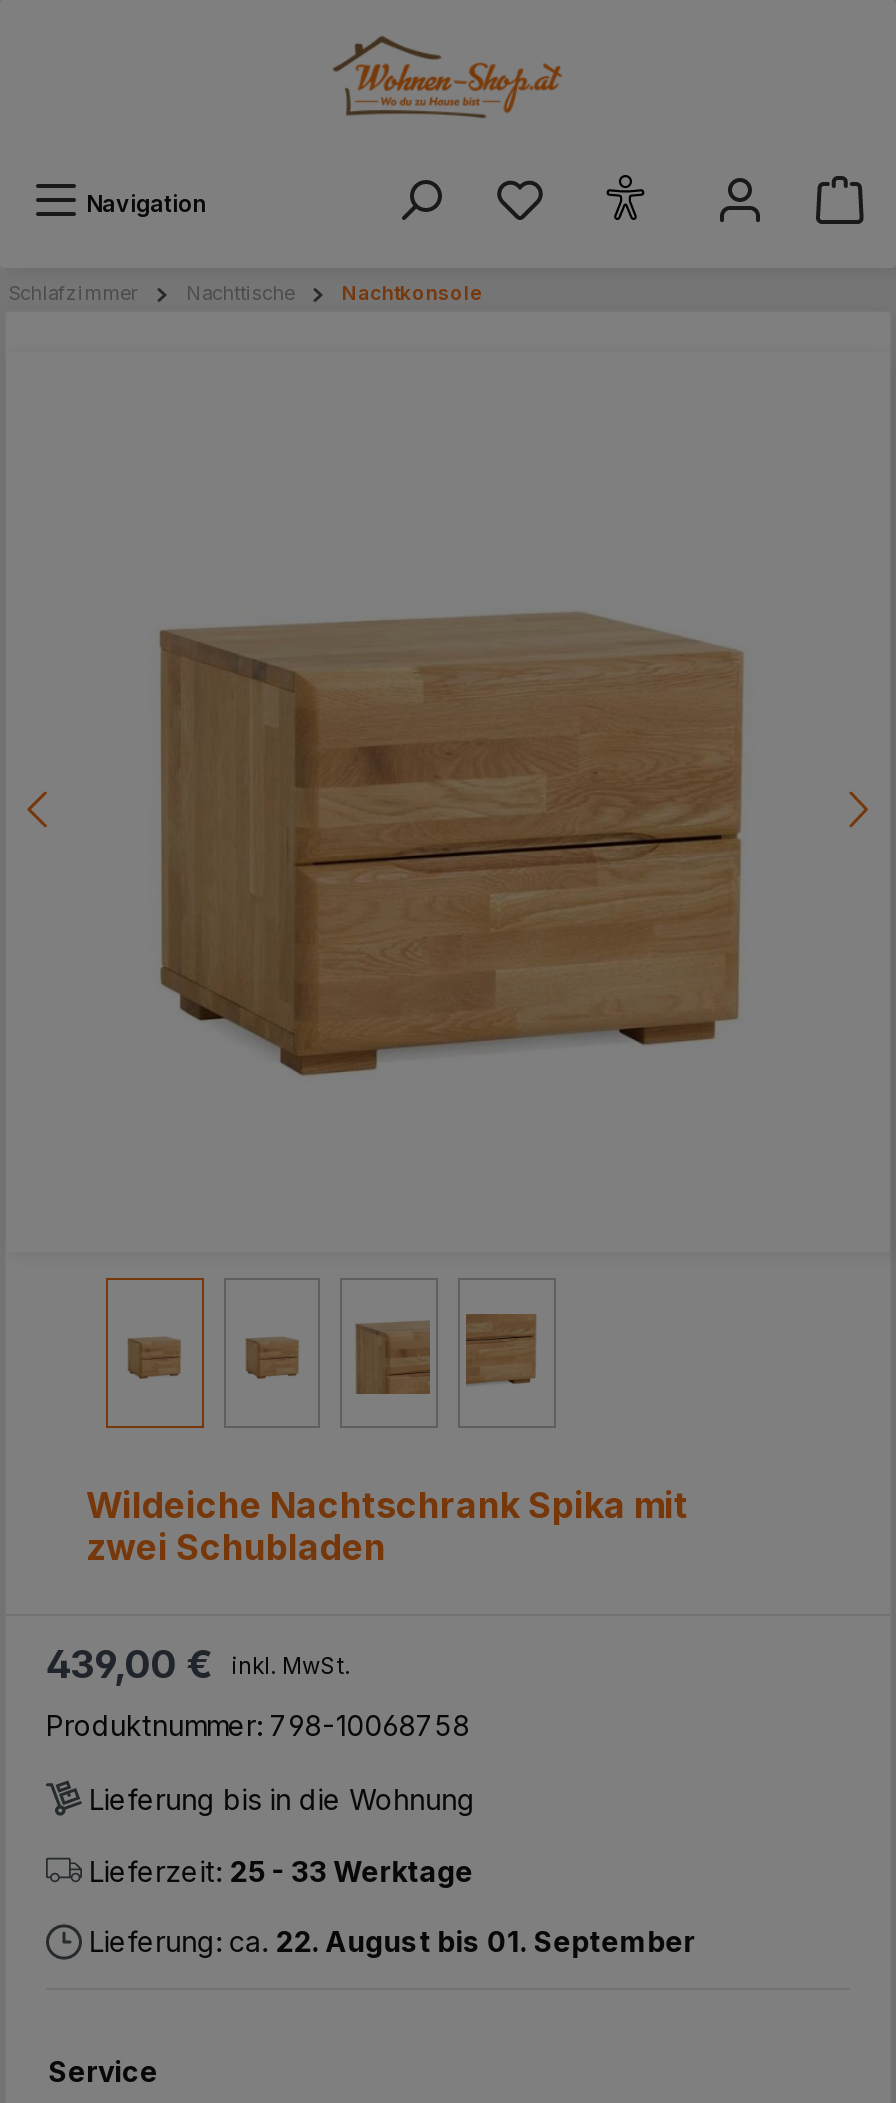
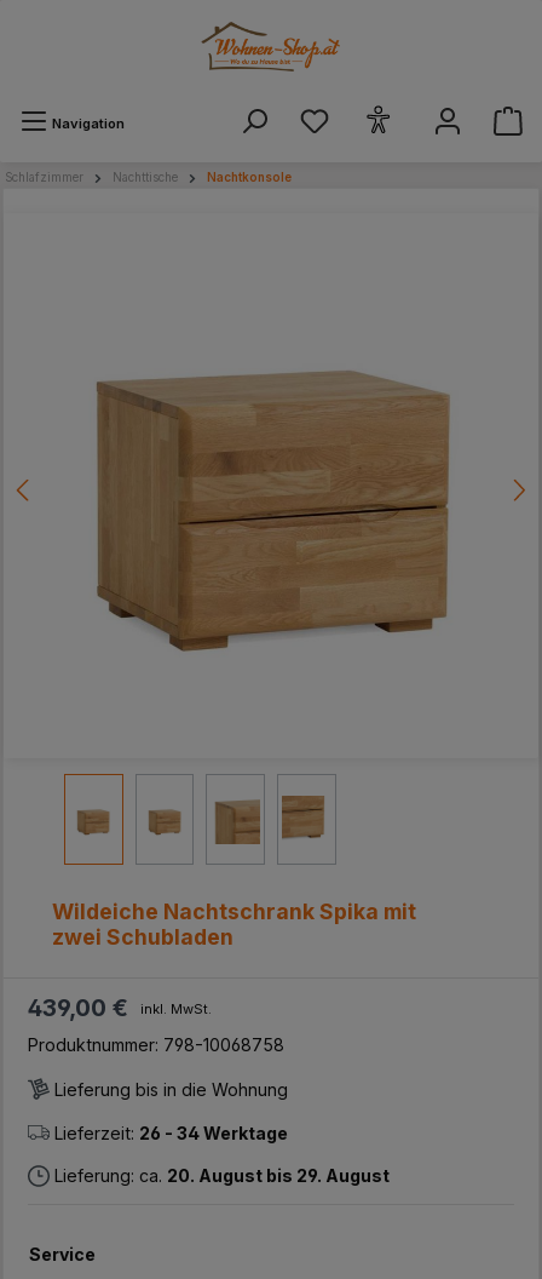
[81,1853,473,1887] Lieferzeit: 25 - 33 Werktage -> [49,1122,287,1143] Lieferzeit: 26 - 34 Werktage
[81,1925,695,1959] Lieferung: ca. 22. August bis 01. September -> [49,1166,389,1186] Lieferung: ca. 20. August bis 29. August

